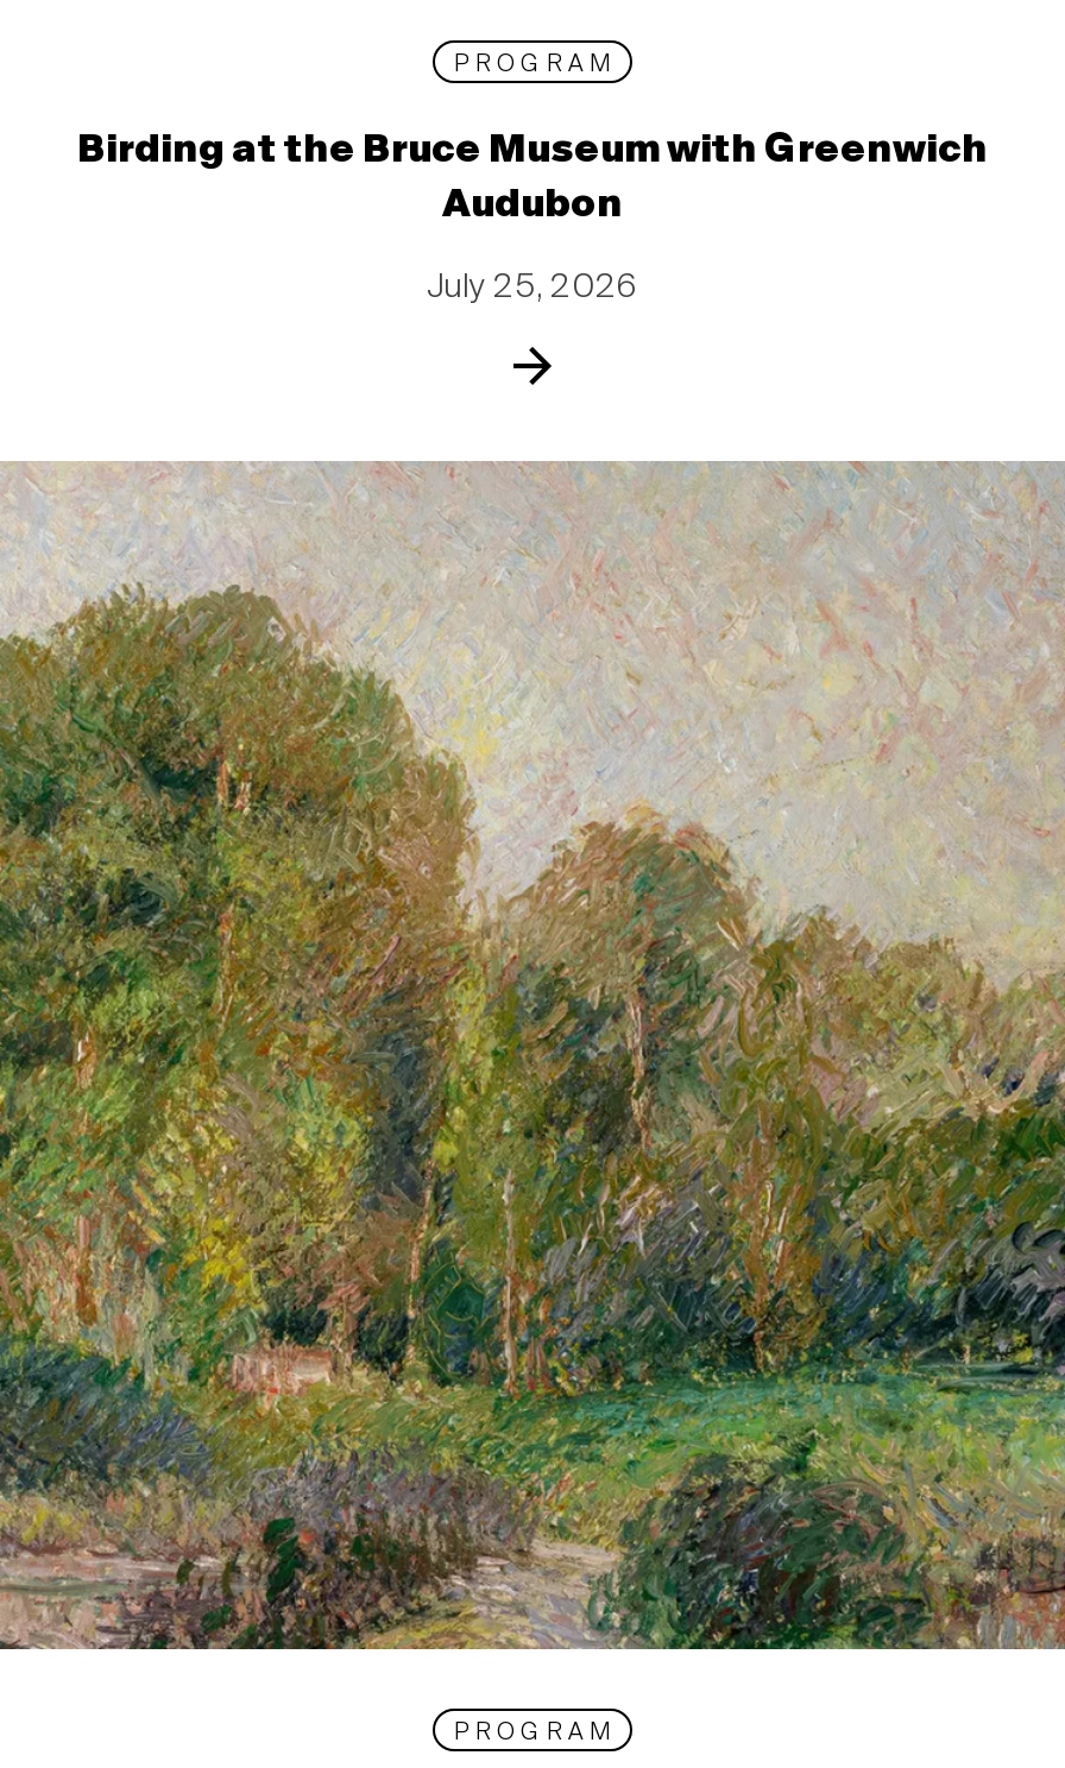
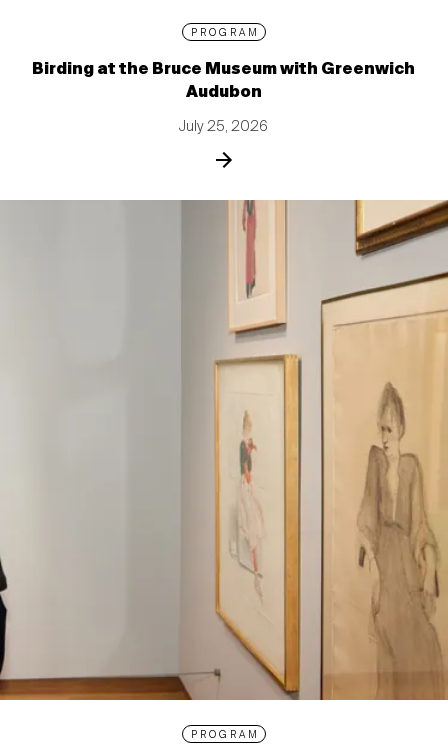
[7,460,1058,1650] [image] -> [3,200,445,701] [image]

